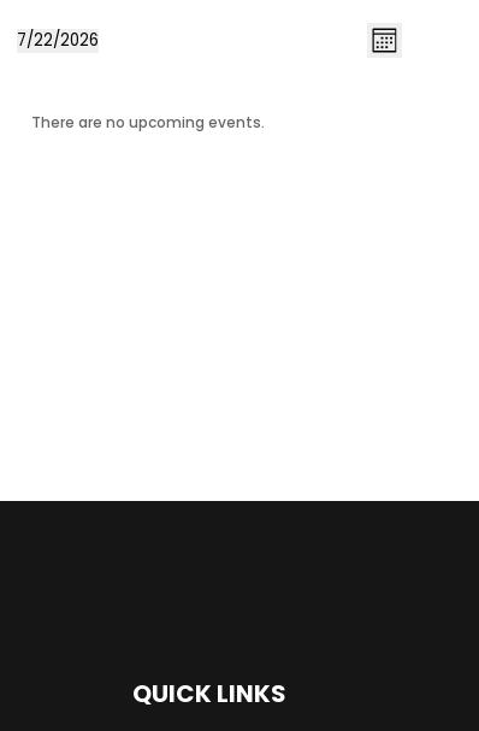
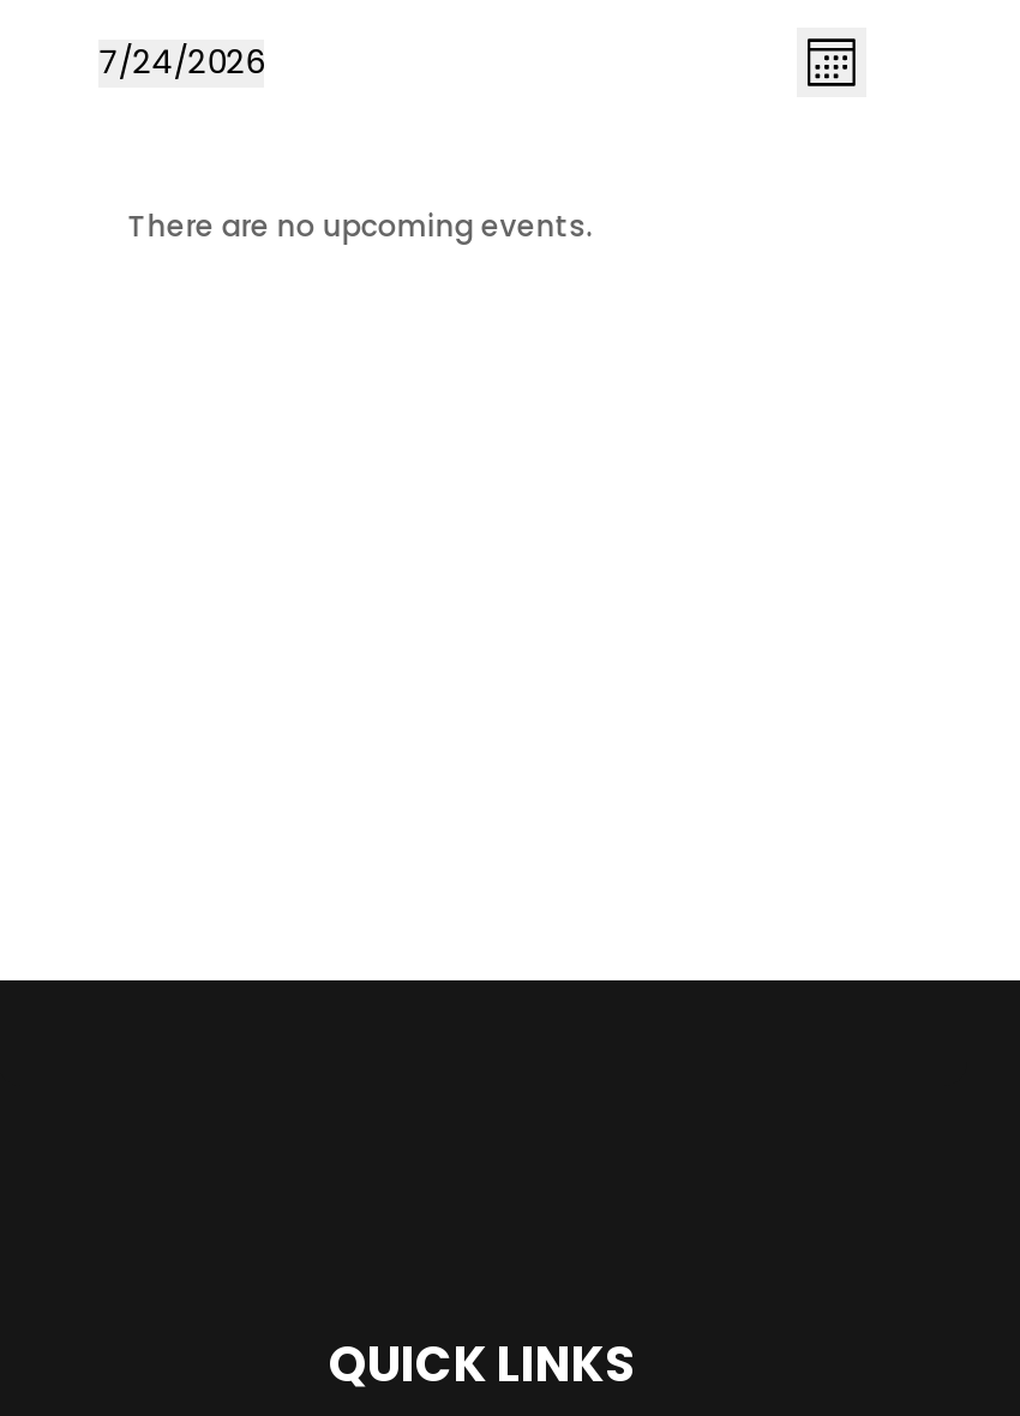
[17,28,99,51] 7/22/2026 -> [99,38,265,84] 7/24/2026

